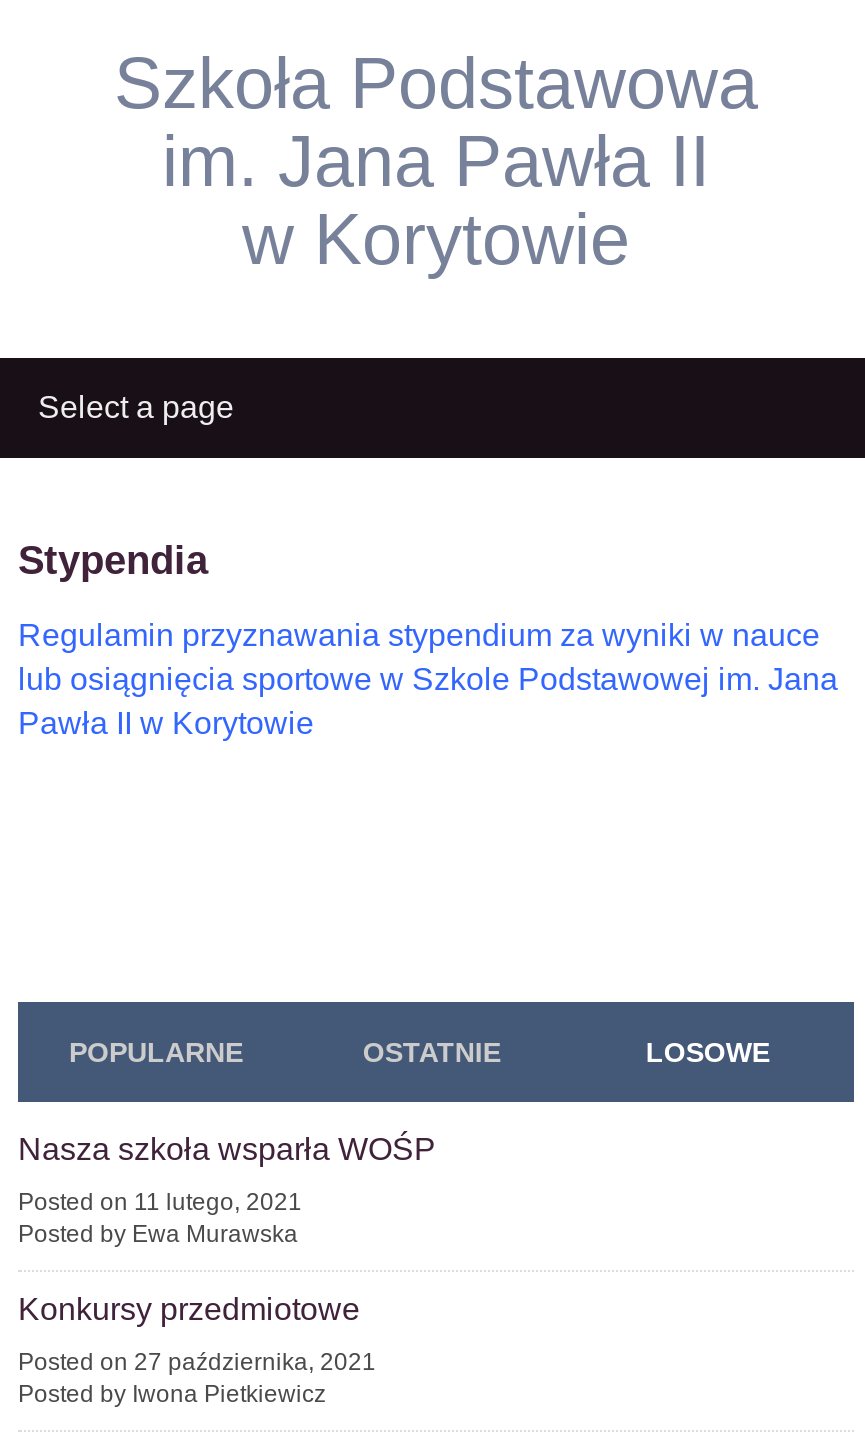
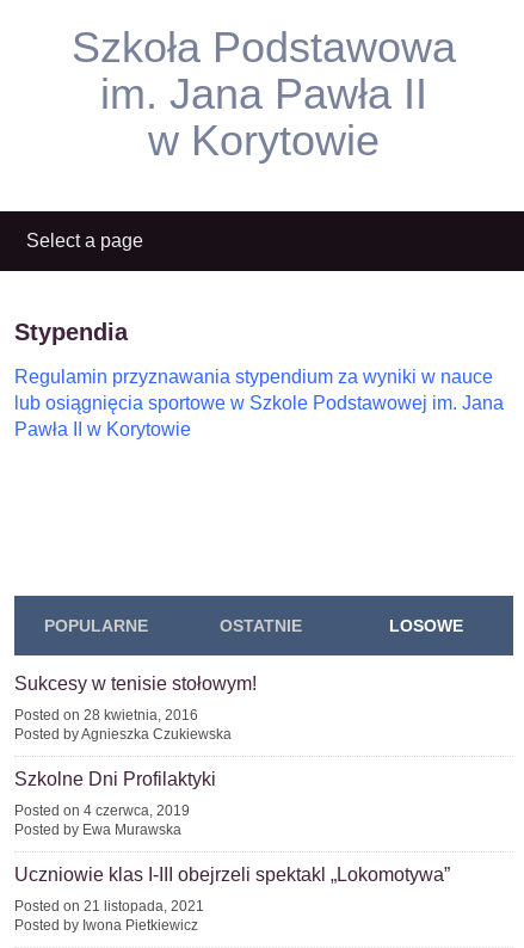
[18,1132,436,1216] Nasza szkoła wsparła WOŚP | Posted on 11 lutego, 2021 -> [14,673,257,819] Sukcesy w tenisie stołowym! | Posted on 28 kwietnia, 2016 | Posted by Agnieszka Czukiewska | Szkolne Dni Profilaktyki | Posted on 4 czerwca, 2019
[18,1292,360,1326] Konkursy przedmiotowe -> [14,864,450,885] Uczniowie klas I-III obejrzeli spektakl „Lokomotywa”
[18,1348,376,1376] Posted on 27 października, 2021 -> [14,898,204,915] Posted on 21 listopada, 2021

